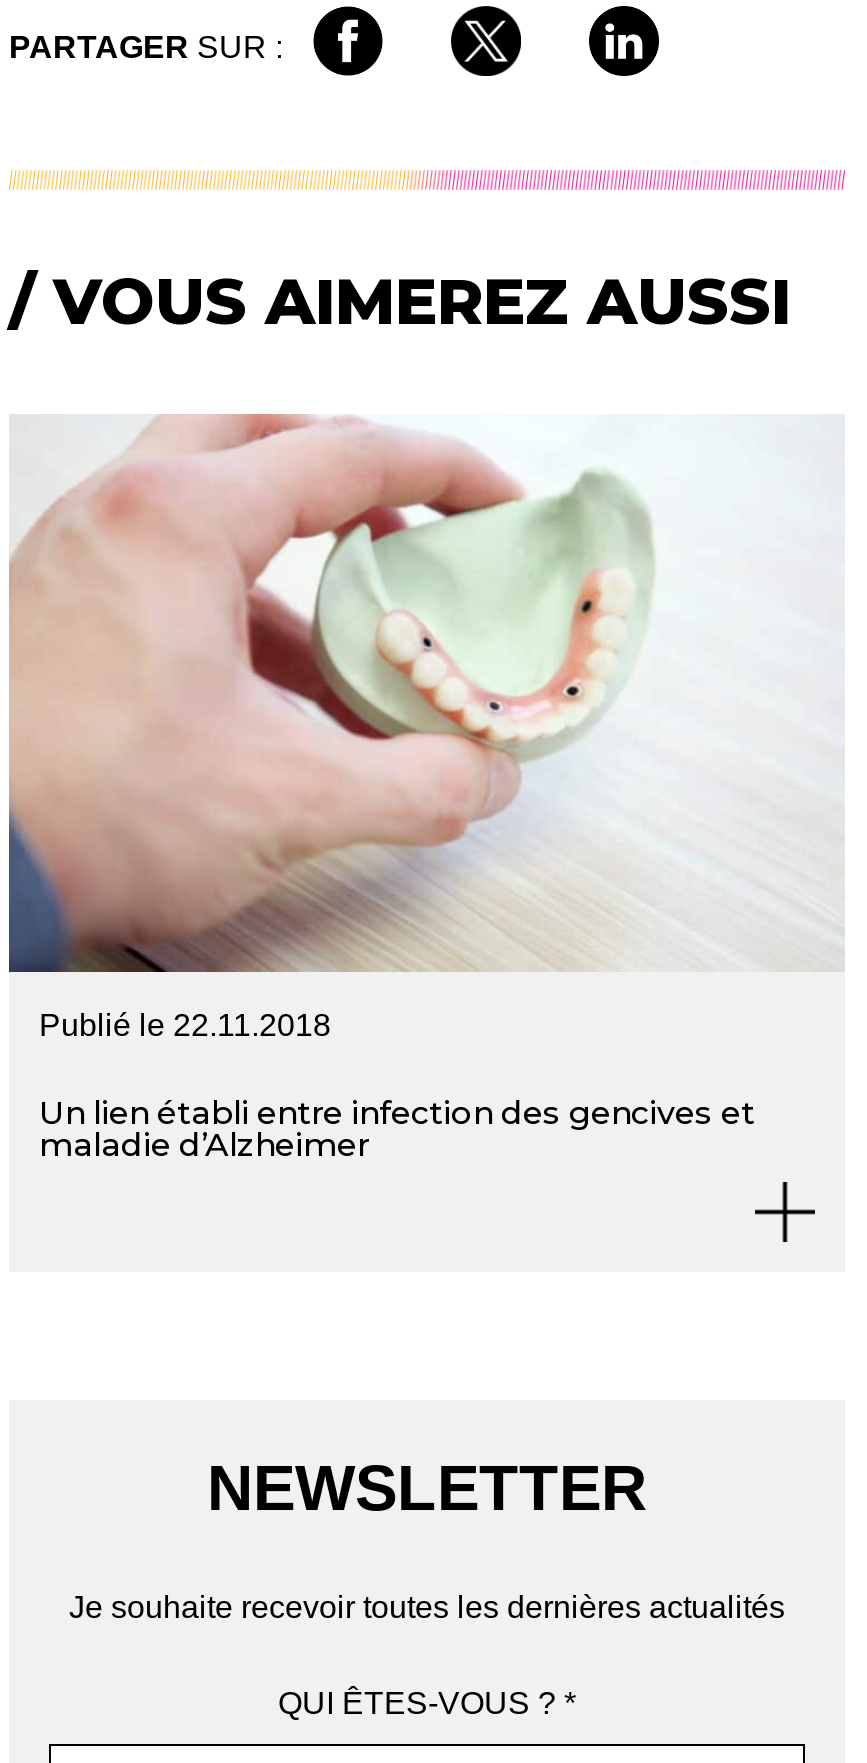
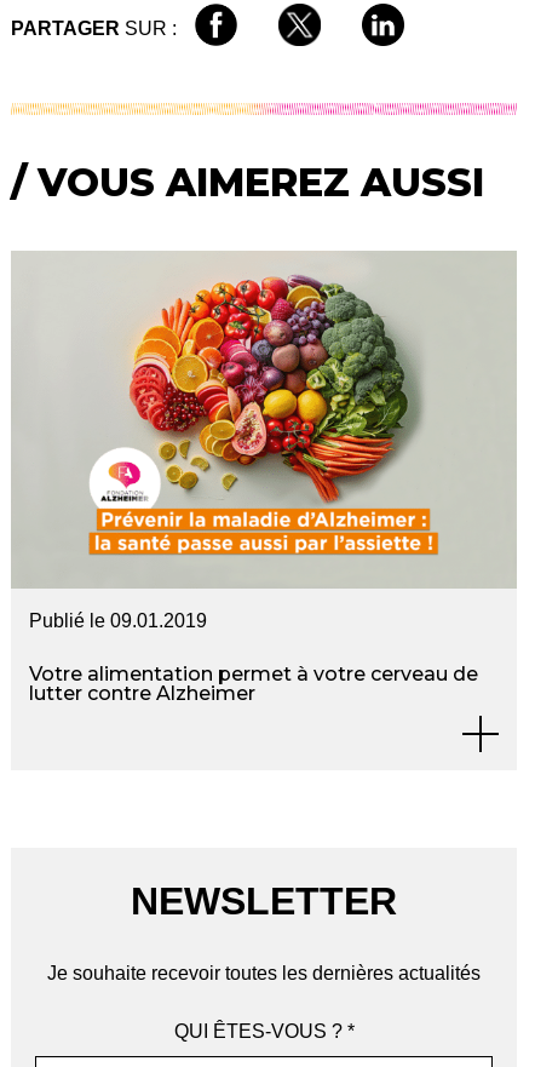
[9,415,843,1042] [image] | Publié le 22.11.2018 -> [12,251,517,631] [image] | Publié le 09.01.2019
[39,1094,755,1164] Un lien établi entre infection des gencives et | maladie d’Alzheimer -> [29,662,478,704] Votre alimentation permet à votre cerveau de | lutter contre Alzheimer

